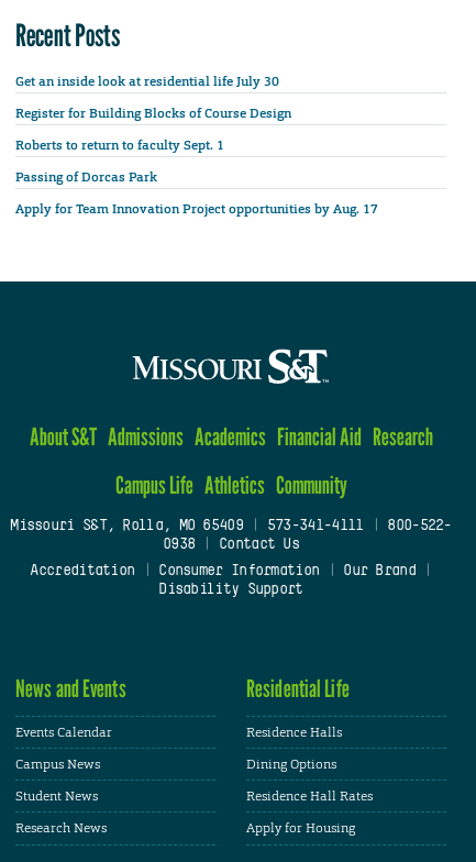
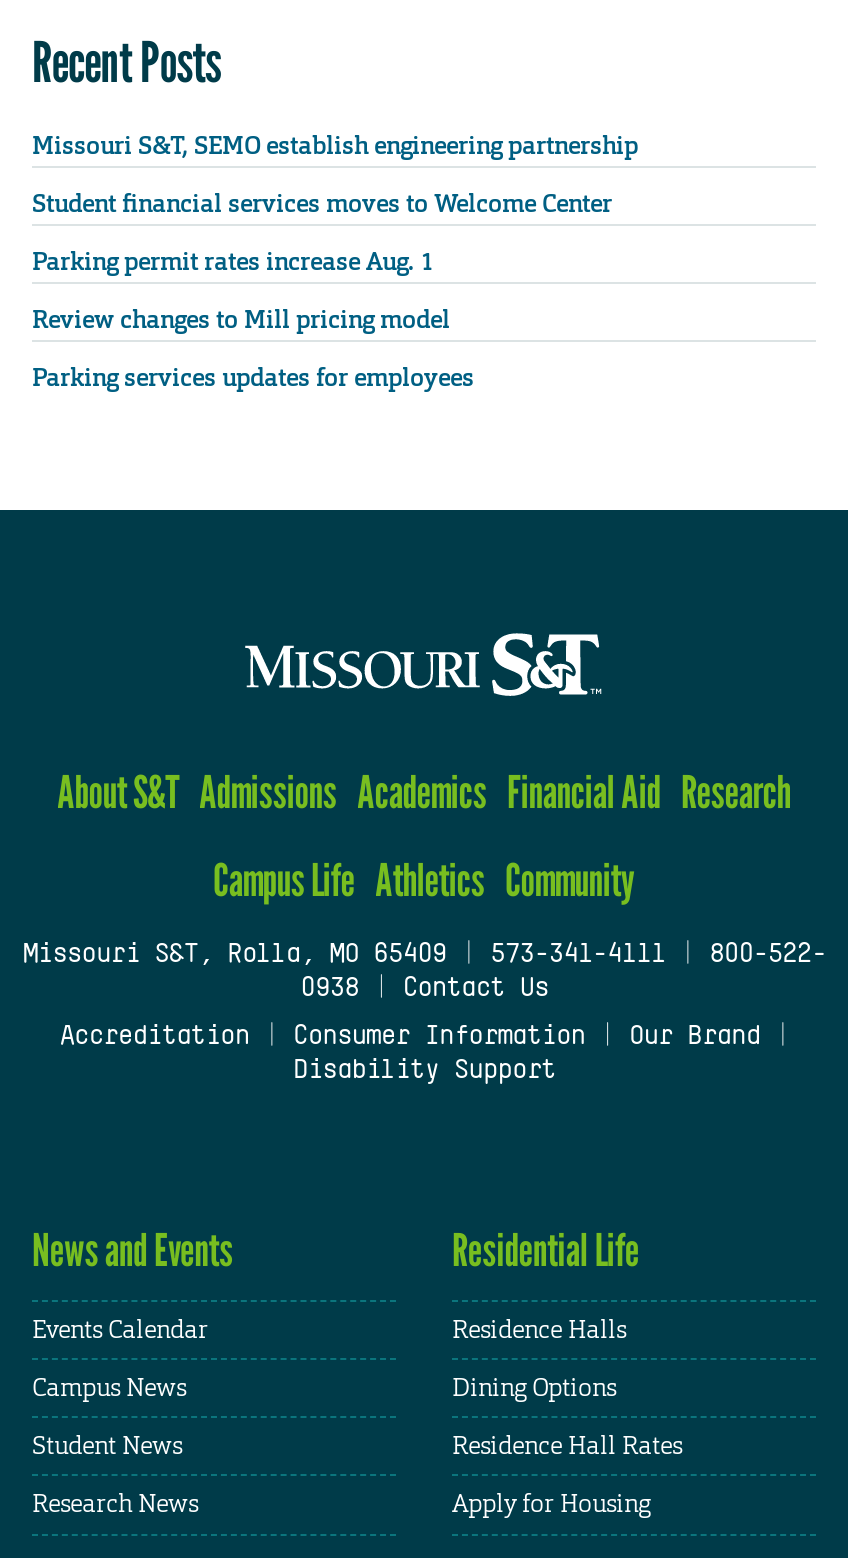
[15,72,279,90] Get an inside look at residential life July 30 -> [32,129,638,161] Missouri S&T, SEMO establish engineering partnership
[15,104,291,122] Register for Building Blocks of Course Design -> [32,187,612,219] Student financial services moves to Welcome Center
[15,136,228,154] Roberts to return to faculty Sept. 1 -> [32,246,434,278] Parking permit rates increase Aug. 1
[15,168,157,186] Passing of Dorcas Park -> [32,304,450,336] Review changes to Mill pricing model
[15,200,378,218] Apply for Team Innovation Project opportunities by Aug. 17 -> [32,362,474,394] Parking services updates for employees

